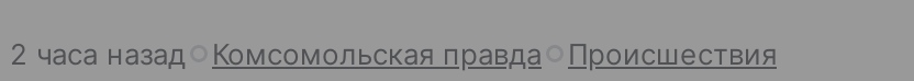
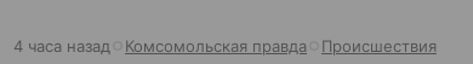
[10,36,777,71] 2 часа назад Комсомольская правда Происшествия -> [13,37,437,56] 4 часа назад Комсомольская правда Происшествия

